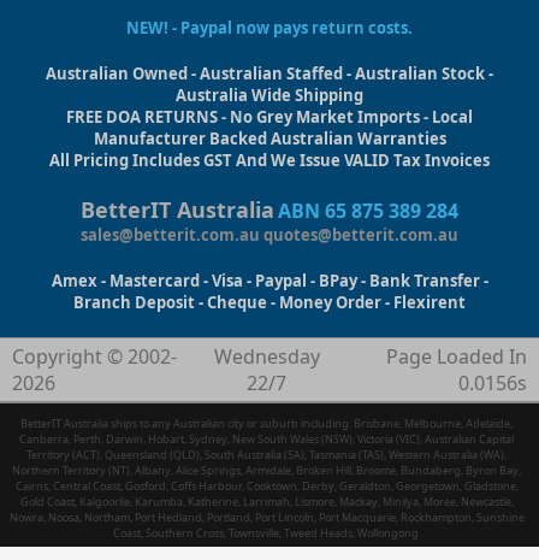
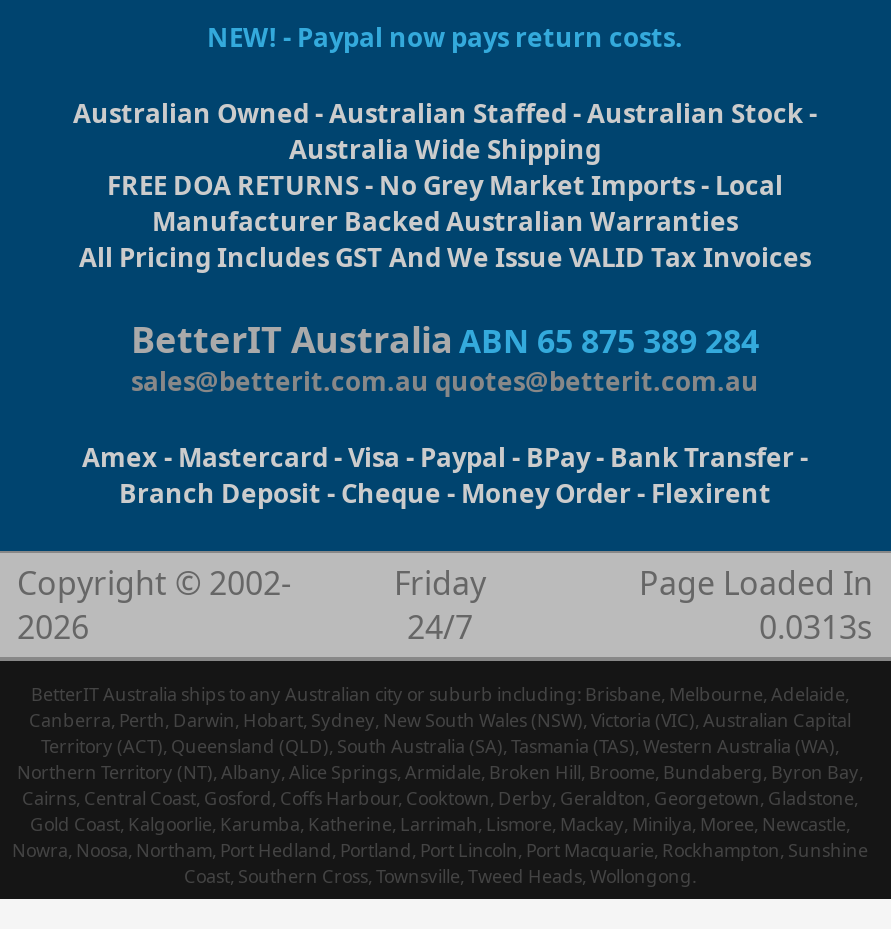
[214,343,319,396] Wednesday | 22/7 -> [394,561,486,649] Friday | 24/7
[458,370,527,396] 0.0156s -> [759,605,873,649] 0.0313s

